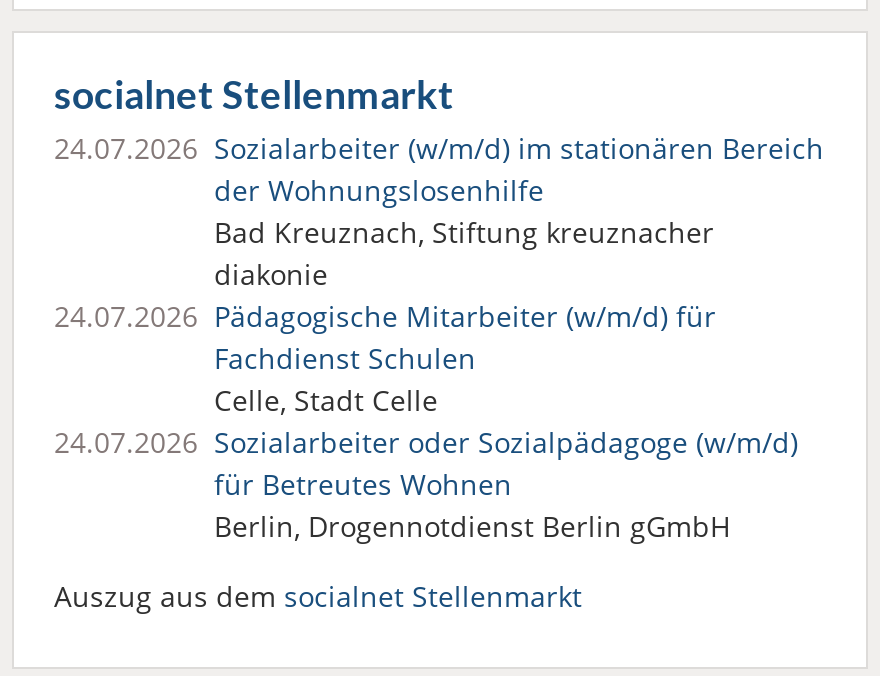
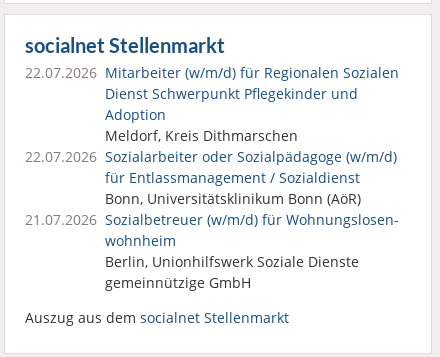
[54,128,824,544] 24.07.2026 Sozialarbeiter (w/m/d) im stationären Bereich | der Wohnungslosenhilfe | Bad Kreuznach, Stiftung kreuznacher | diakonie | 24.07.2026 Pädagogische Mitarbeiter (w/m/d) für | Fachdienst Schulen | Celle, Stadt Celle | 24.07.2026 Sozialarbeiter oder Sozialpädagoge (w/m/d) | für Betreutes Wohnen | Berlin, Drogennotdienst Berlin gGmbH -> [25,62,399,291] 22.07.2026 Mitarbeiter (w/m/d) für Regionalen Sozialen | Dienst Schwerpunkt Pflegekinder und | Adoption | Meldorf, Kreis Dithmarschen | 22.07.2026 Sozialarbeiter oder Sozialpädagoge (w/m/d) | für Entlassmanagement / Sozialdienst | Bonn, Universitätsklinikum Bonn (AöR) | 21.07.2026 Sozialbetreuer (w/m/d) für Wohnungslosen | wohnheim | Berlin, Unionhilfswerk Soziale Dienste | gemeinnützige GmbH

